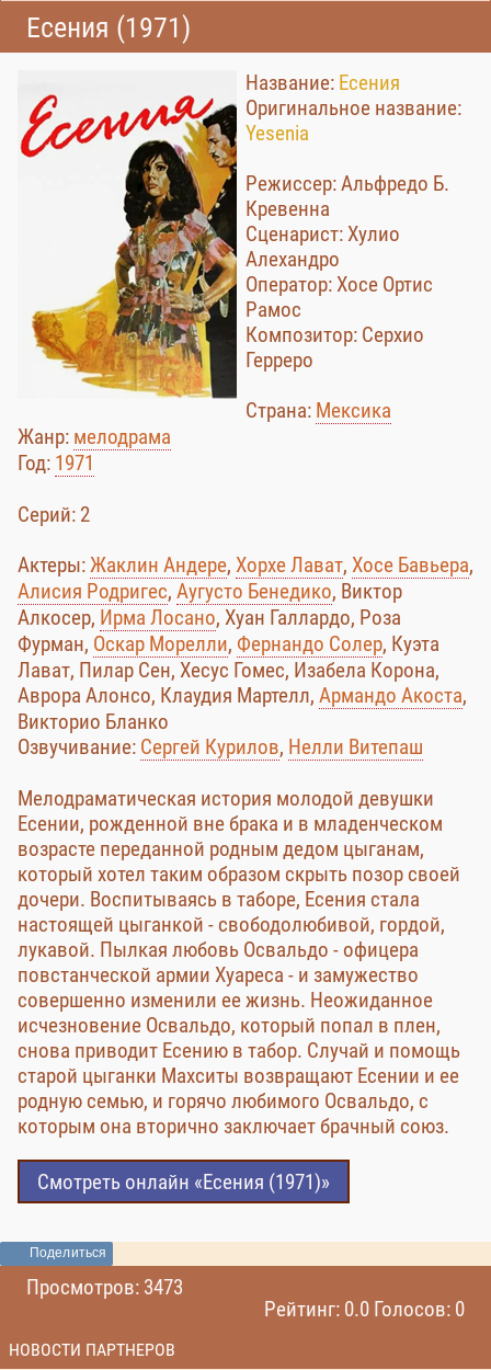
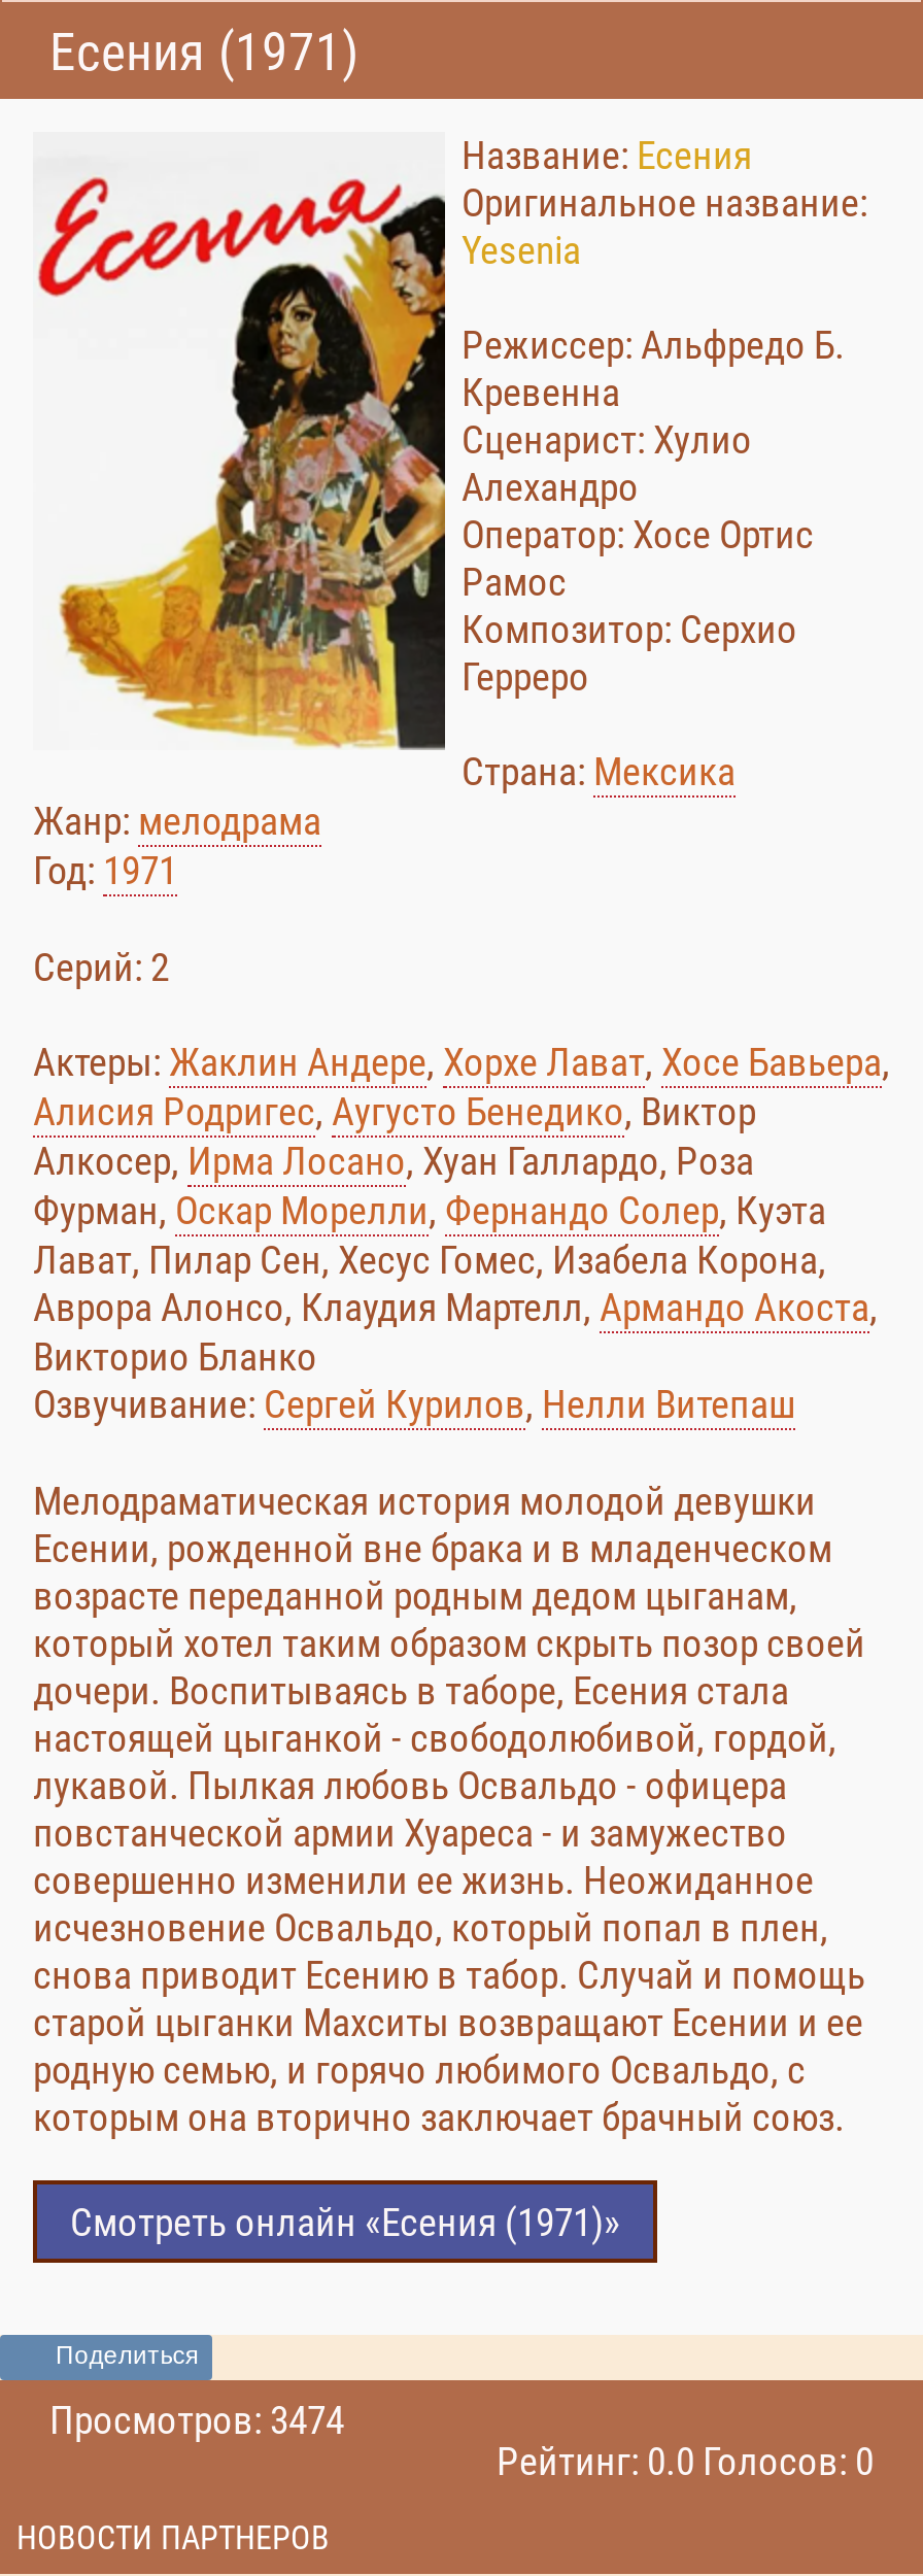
[26,1275,183,1300] Просмотров: 3473 -> [49,2397,344,2445] Просмотров: 3474

